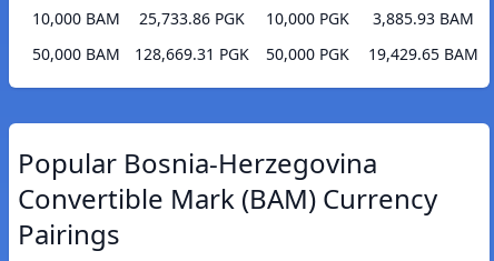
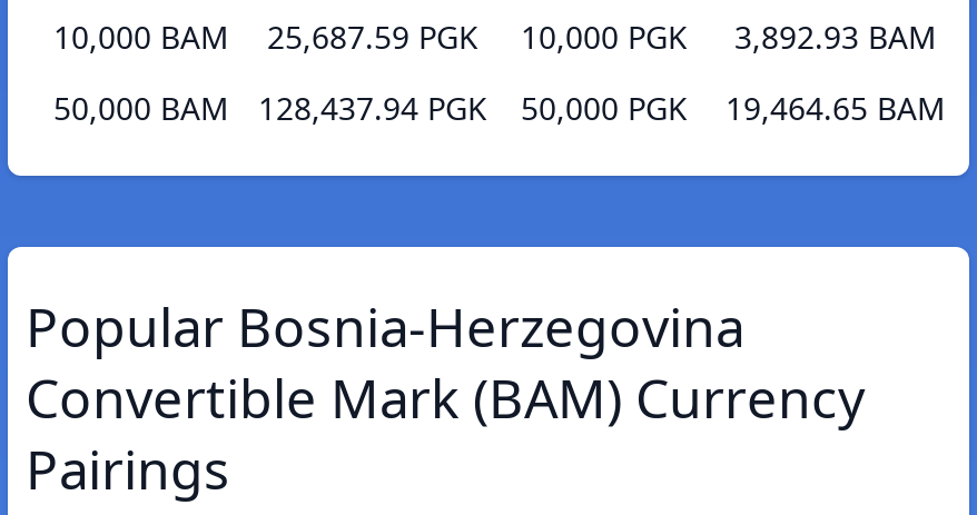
[139,8,244,29] 25,733.86 PGK -> [267,16,478,58] 25,687.59 PGK
[372,8,473,29] 3,885.93 BAM -> [734,16,937,58] 3,892.93 BAM
[134,44,249,65] 128,669.31 PGK -> [258,87,487,129] 128,437.94 PGK
[368,44,478,65] 19,429.65 BAM -> [726,87,946,129] 19,464.65 BAM

